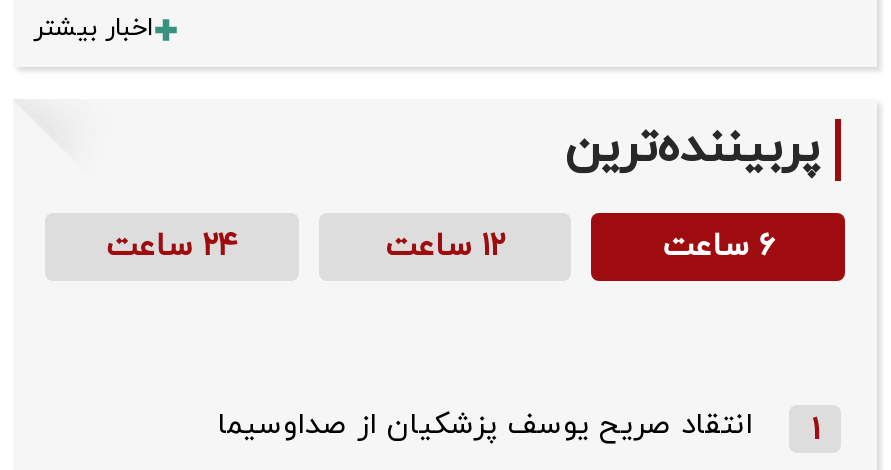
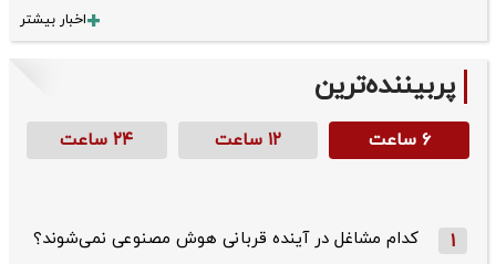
[217,405,753,447] انتقاد صریح یوسف پزشکیان از صداوسیما -> [33,228,418,251] کدام مشاغل در آینده قربانی هوش مصنوعی نمی‌شوند؟

